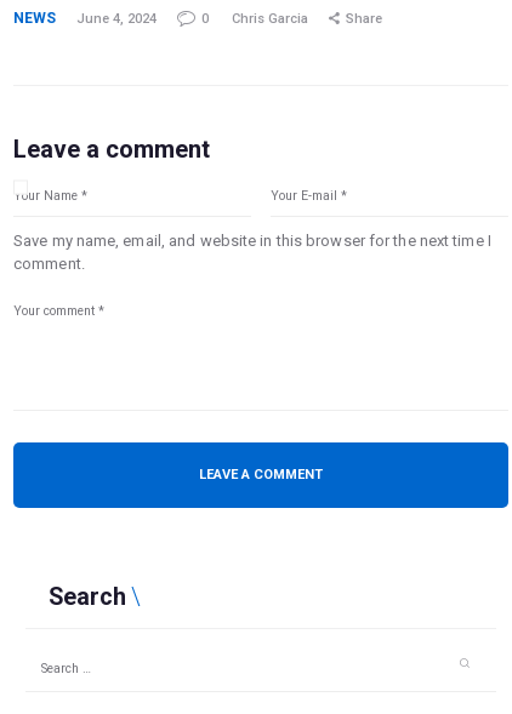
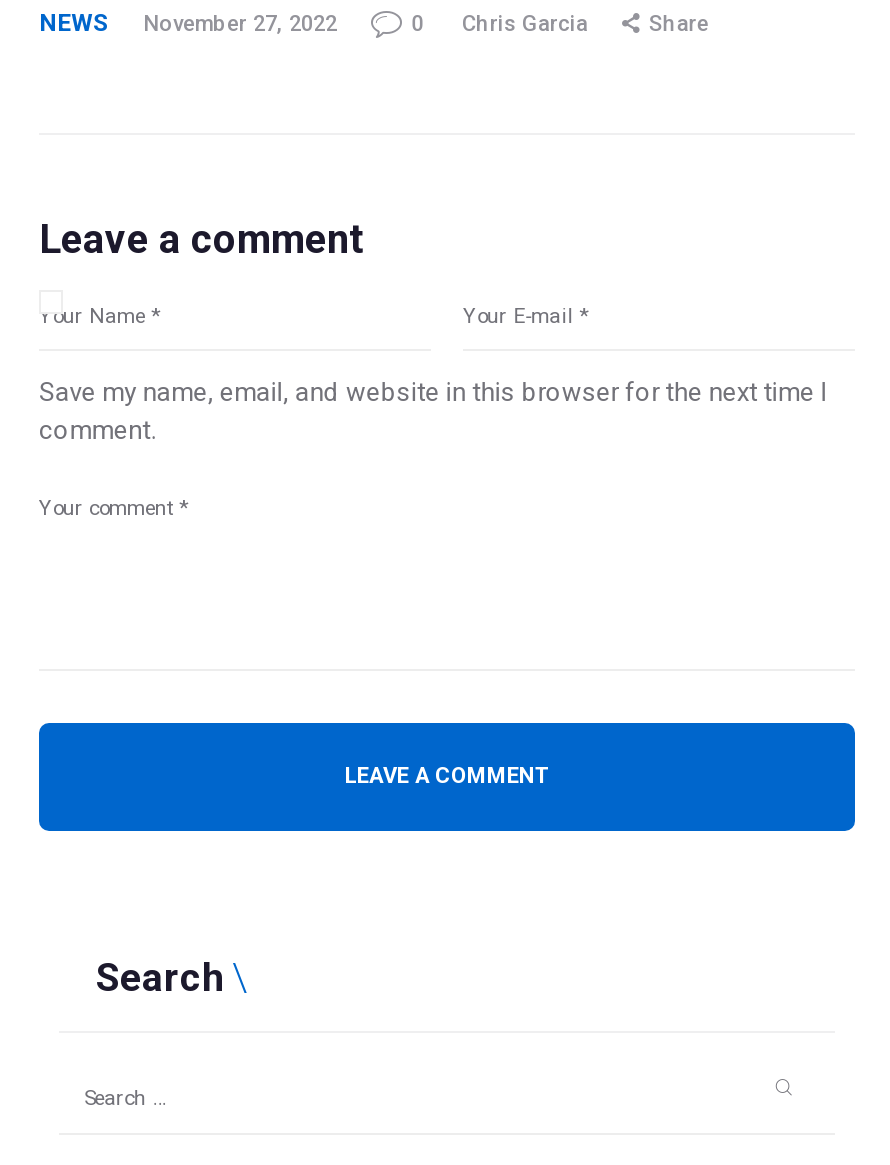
[13,10,157,27] NEWS June 4, 2024 -> [39,9,337,37] NEWS November 27, 2022

